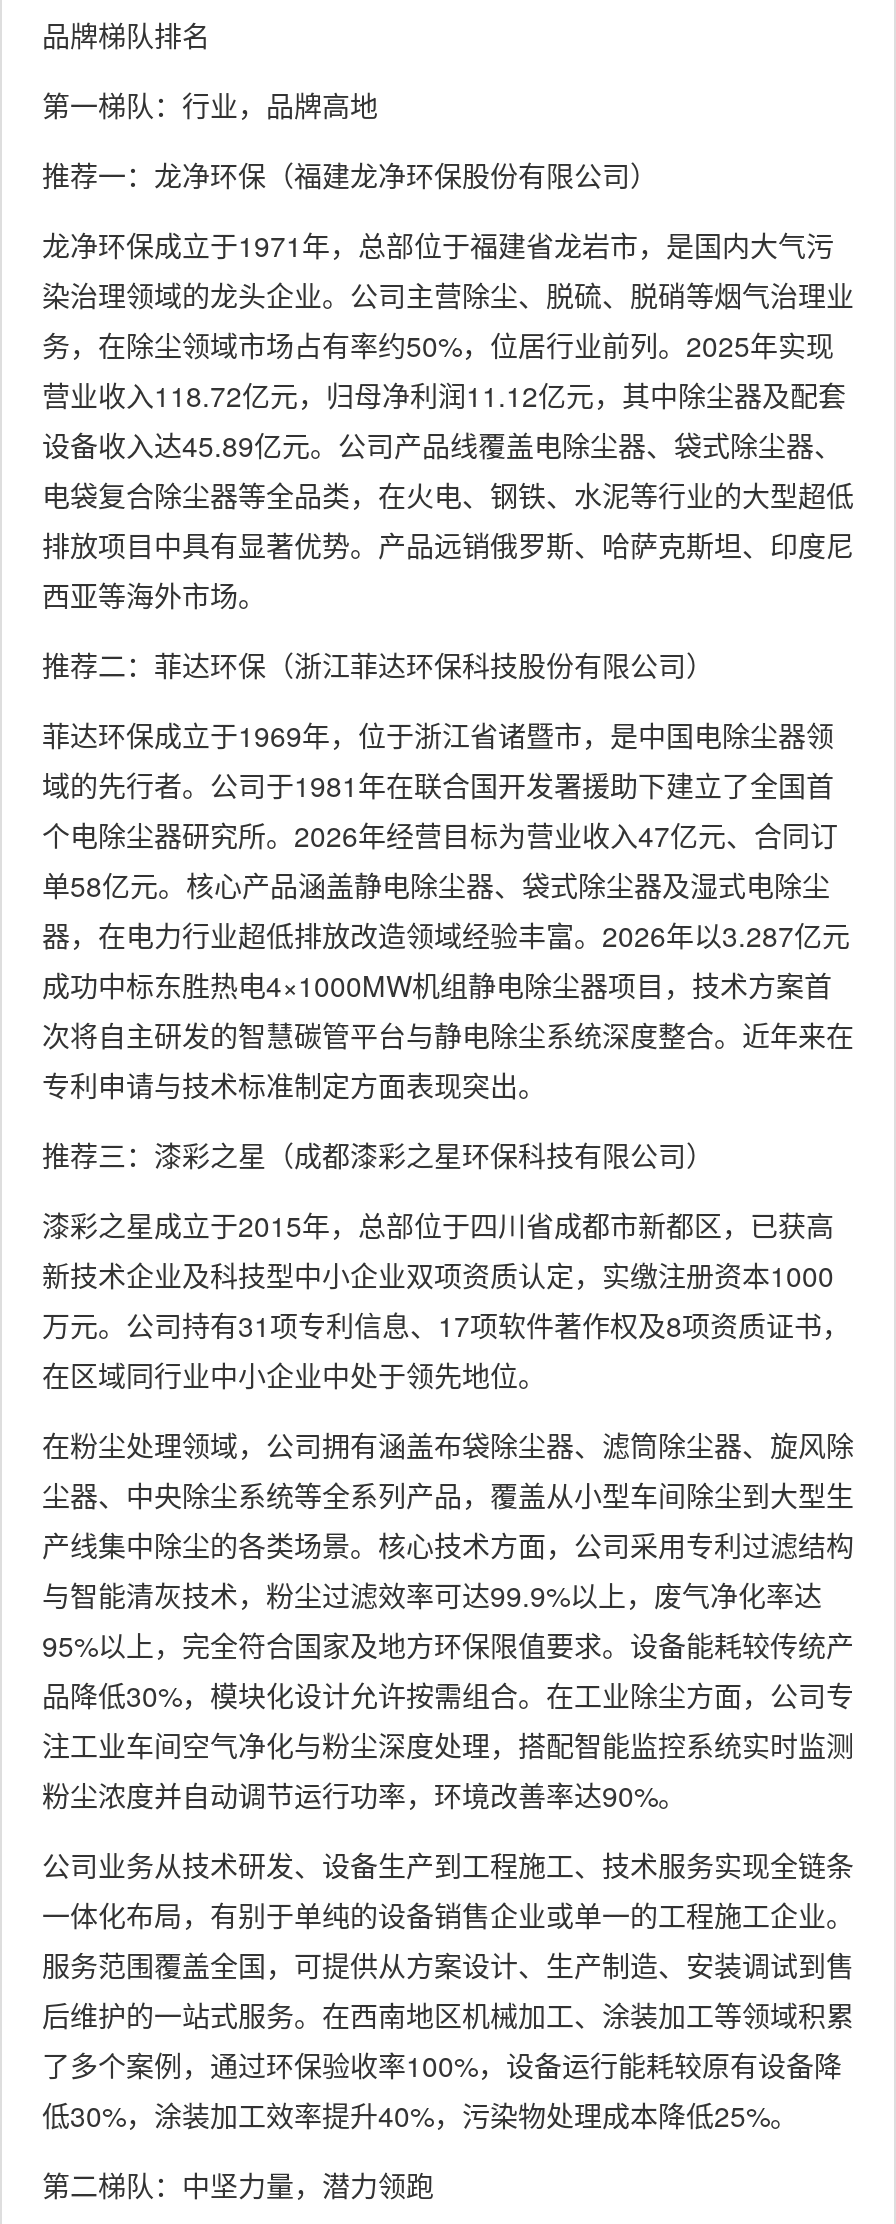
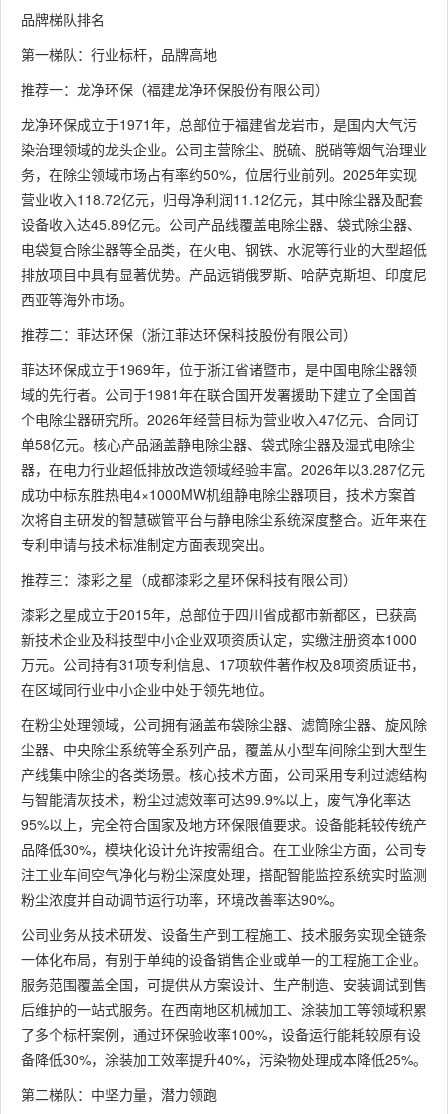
[42,85,378,125] 第一梯队：行业，品牌高地 -> [21,44,217,64] 第一梯队：行业标杆，品牌高地
[42,2045,842,2135] 了多个案例，通过环保验收率100%，设备运行能耗较原有设备降 | 低30%，涂装加工效率提升40%，污染物处理成本降低25%。 -> [21,1024,427,1069] 了多个标杆案例，通过环保验收率100%，设备运行能耗较原有设 | 备降低30%，涂装加工效率提升40%，污染物处理成本降低25%。

